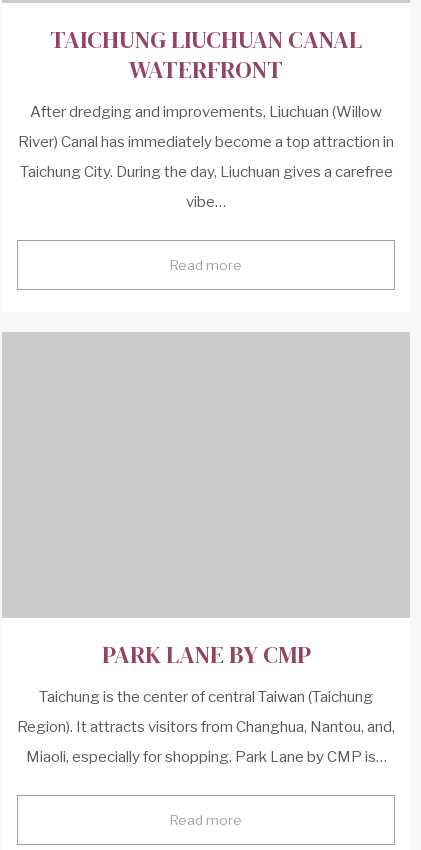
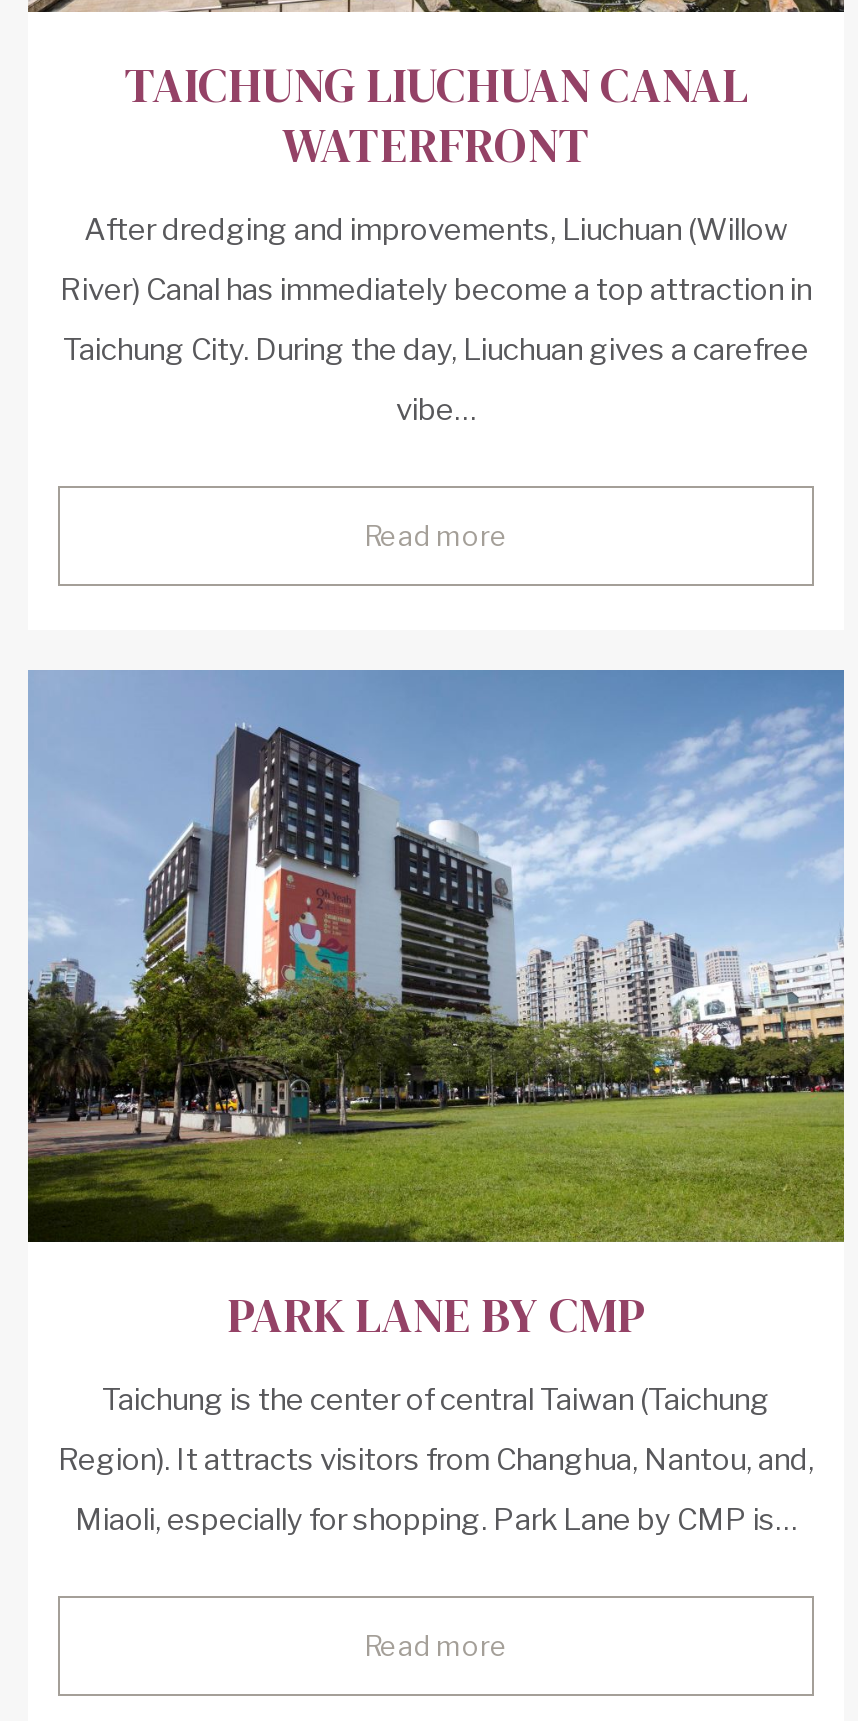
none -> [26,670,846,1244] [image]

